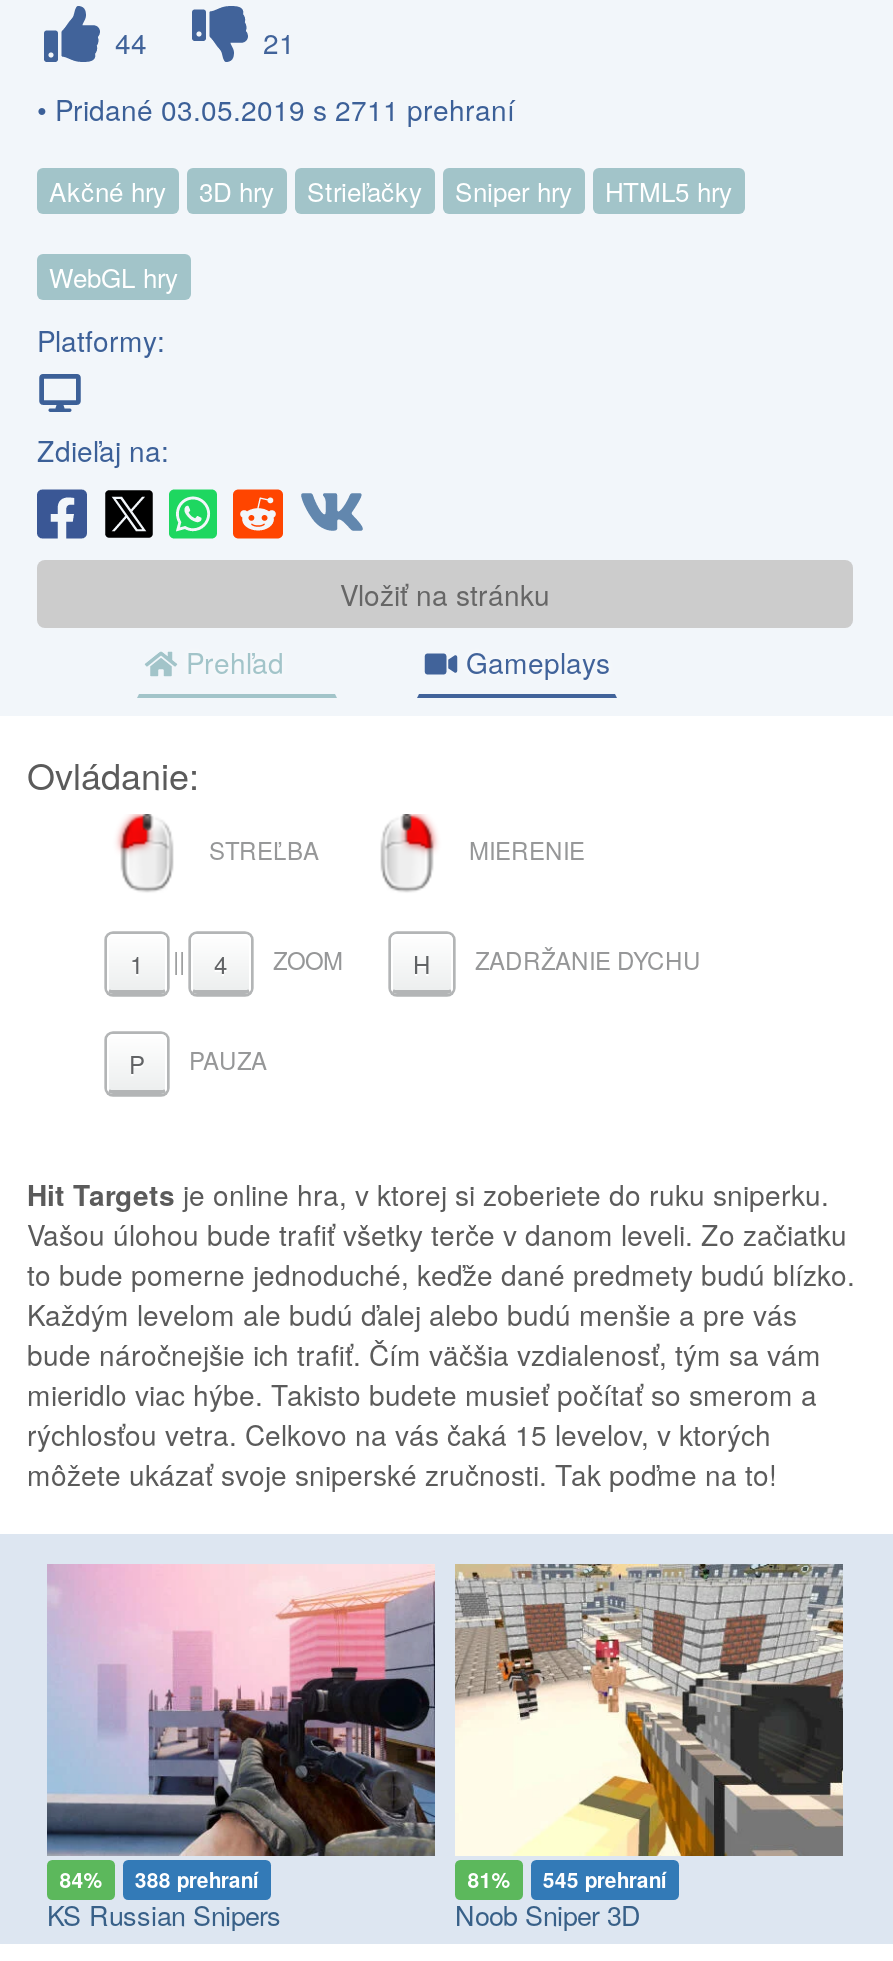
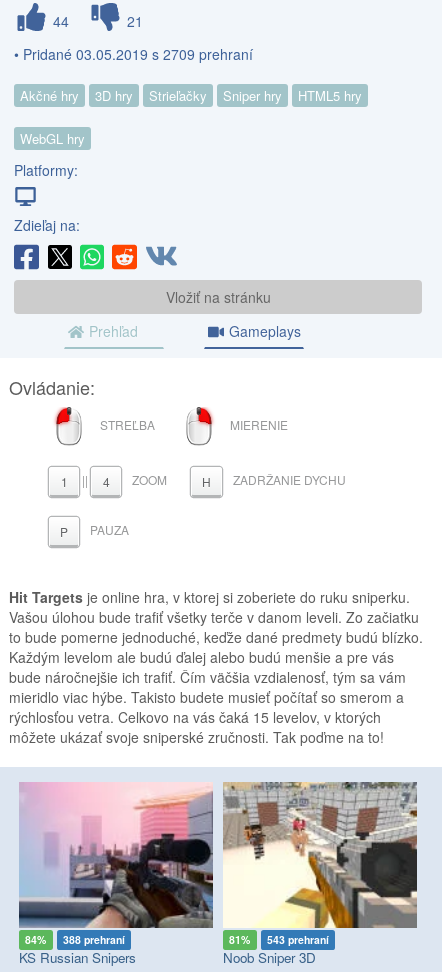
[37,89,515,129] • Pridané 03.05.2019 s 2711 prehraní -> [14,44,253,64] • Pridané 03.05.2019 s 2709 prehraní
[468,1864,667,1894] 81% 545 prehraní -> [229,932,329,947] 81% 543 prehraní

